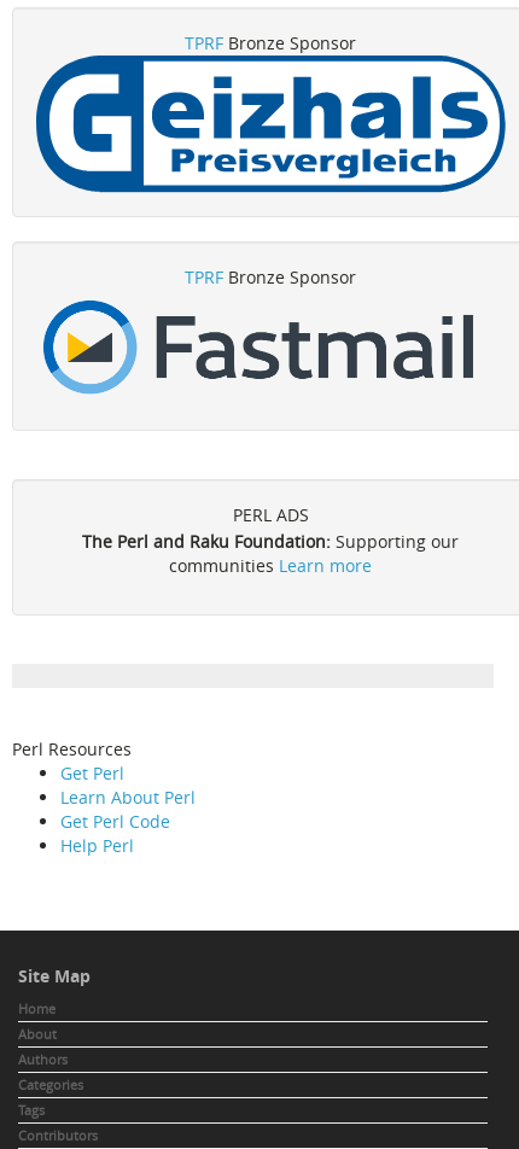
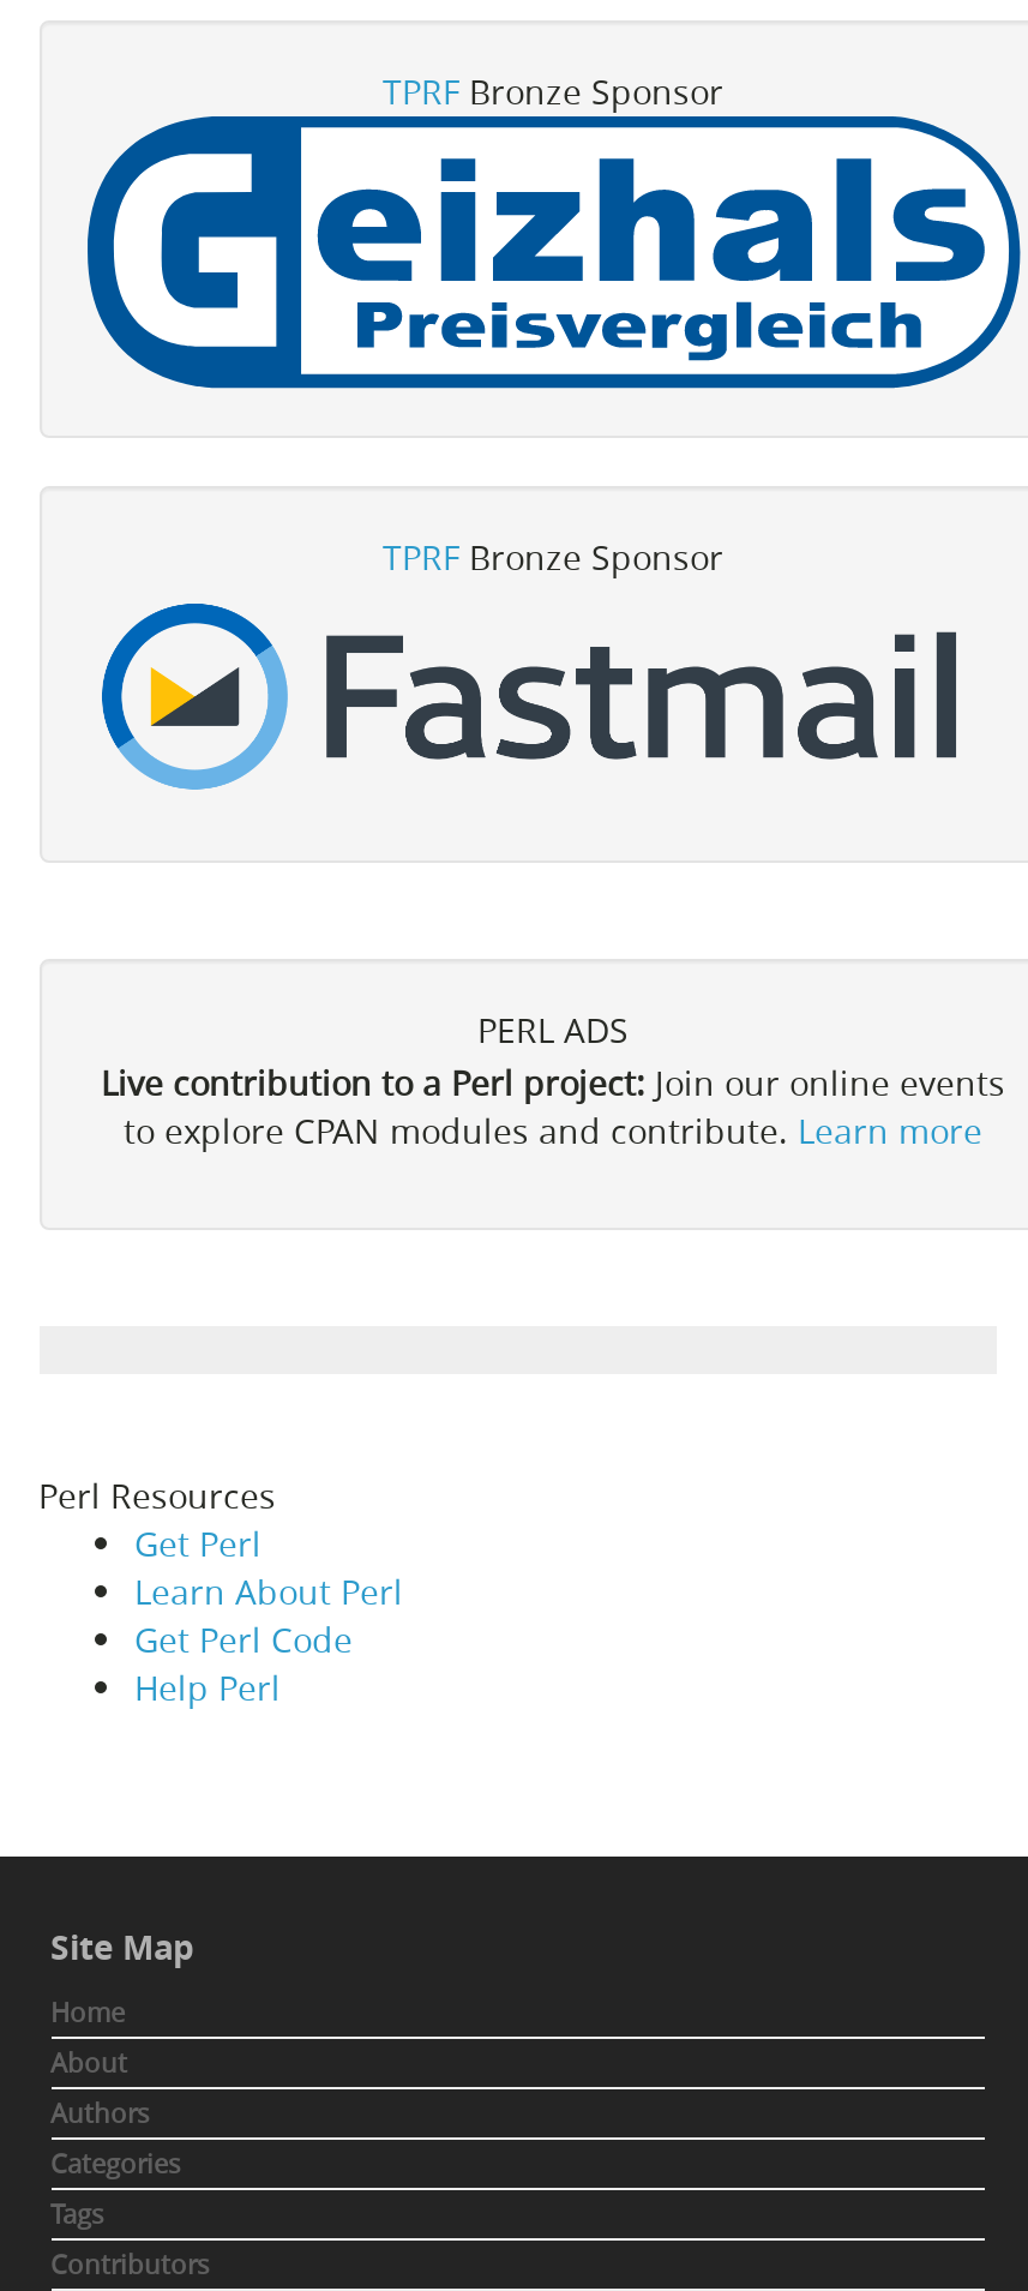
[82,529,459,576] The Perl and Raku Foundation: Supporting our | communities Learn more -> [101,1058,1005,1152] Live contribution to a Perl project: Join our online events | to explore CPAN modules and contribute. Learn more

